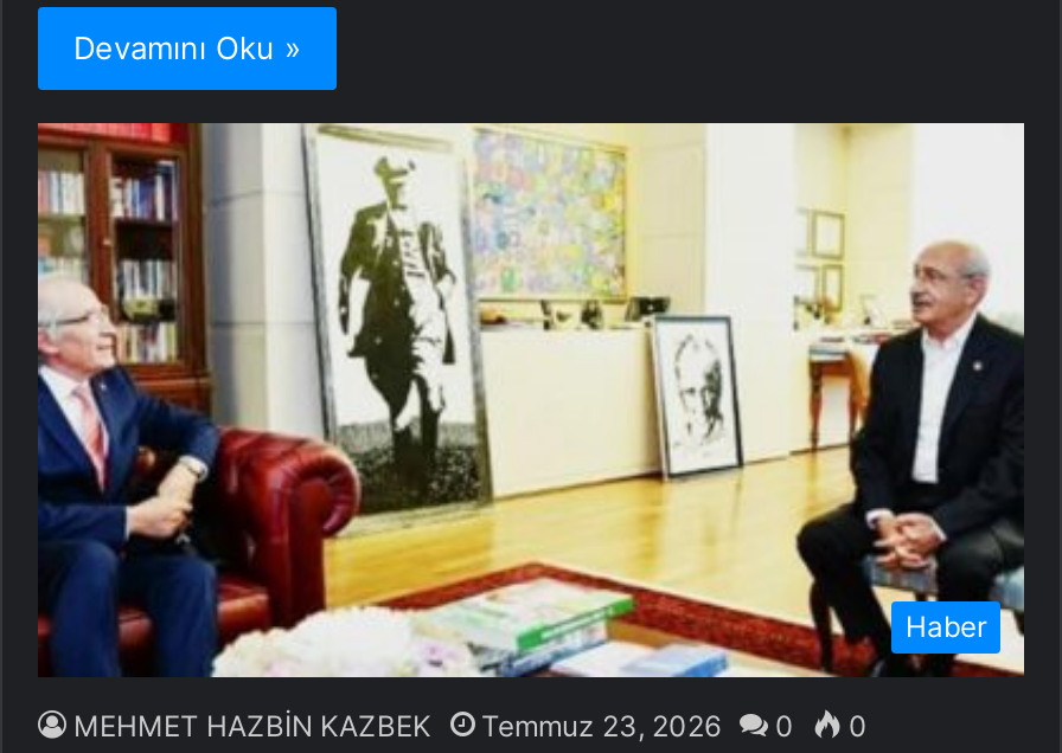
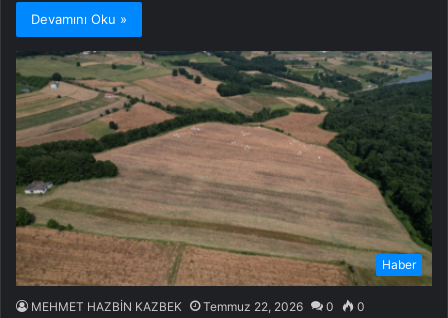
[36,121,1026,744] [image] | MEHMET HAZBİN KAZBEK Temmuz 23, 2026 0 0 -> [15,52,432,314] [image] | MEHMET HAZBİN KAZBEK Temmuz 22, 2026 0 0

